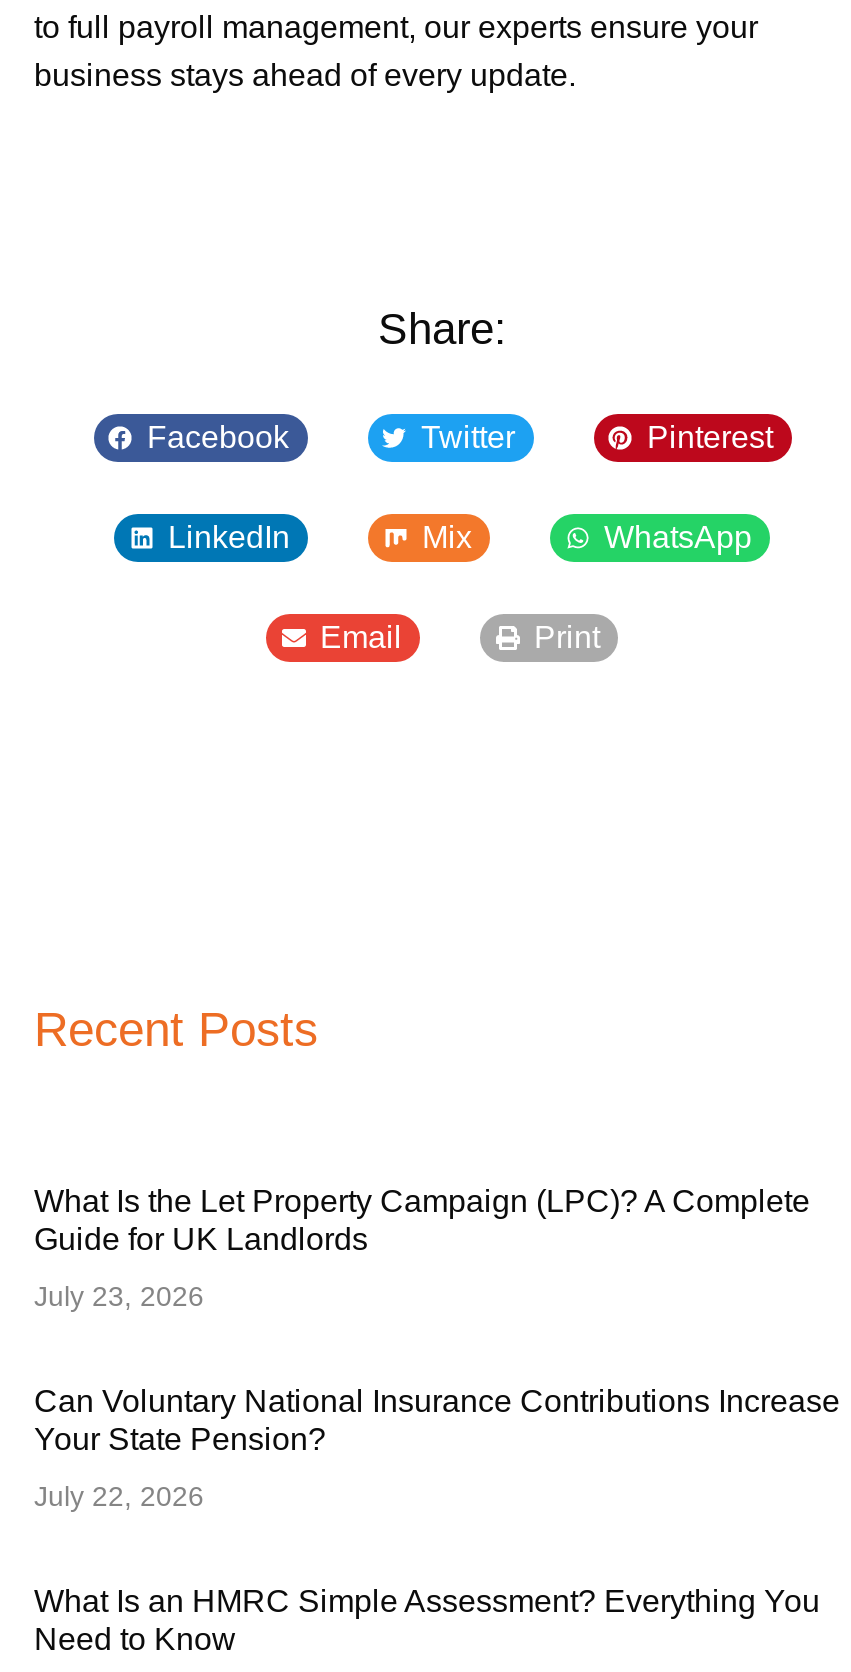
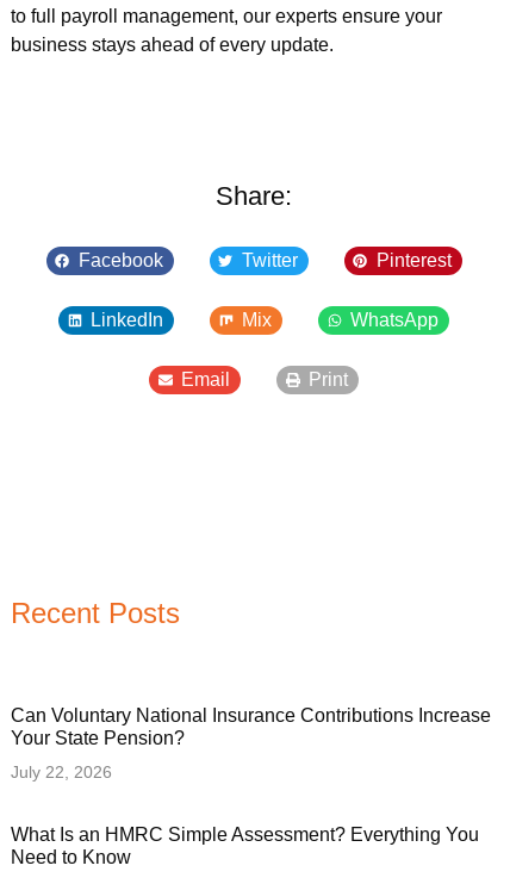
[34,1184,810,1312] What Is the Let Property Campaign (LPC)? A Complete | Guide for UK Landlords | July 23, 2026 -> none

